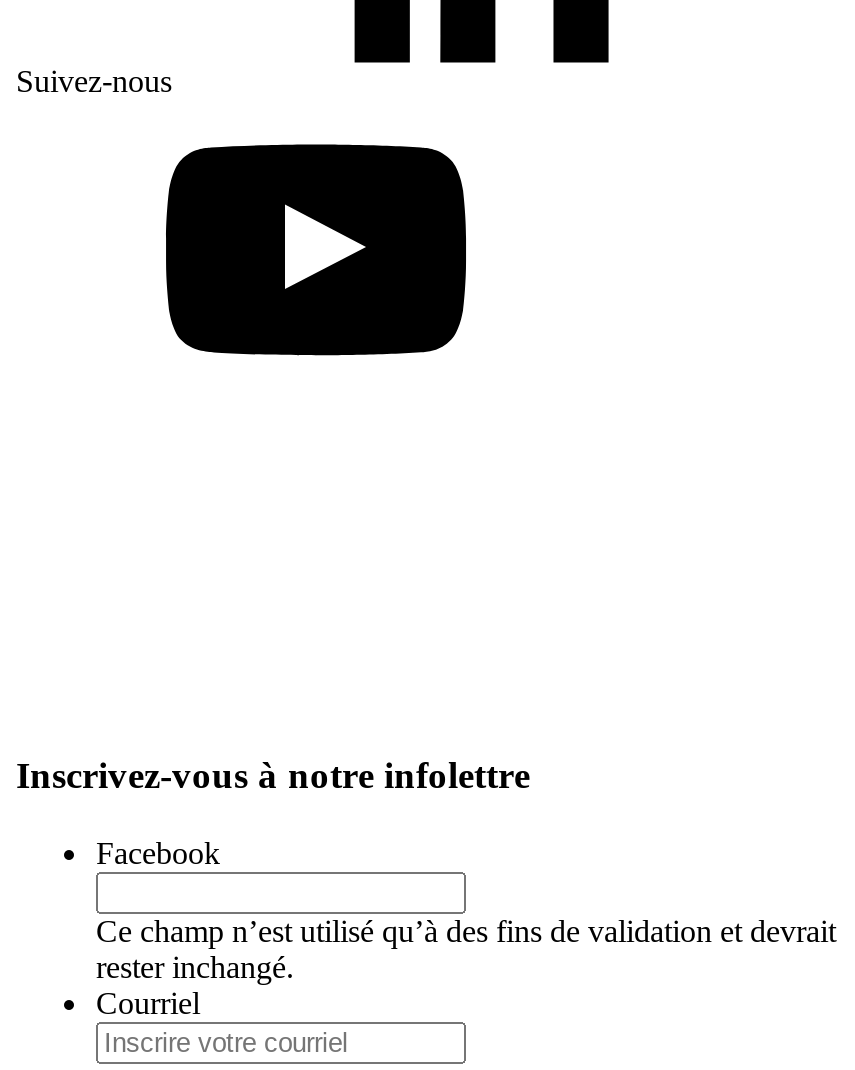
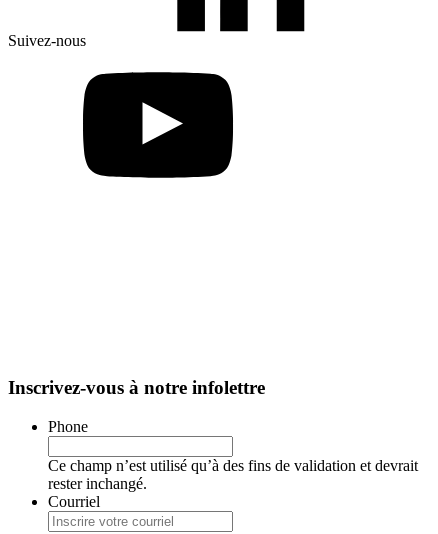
[96,836,220,870] Facebook -> [48,418,88,435] Phone

